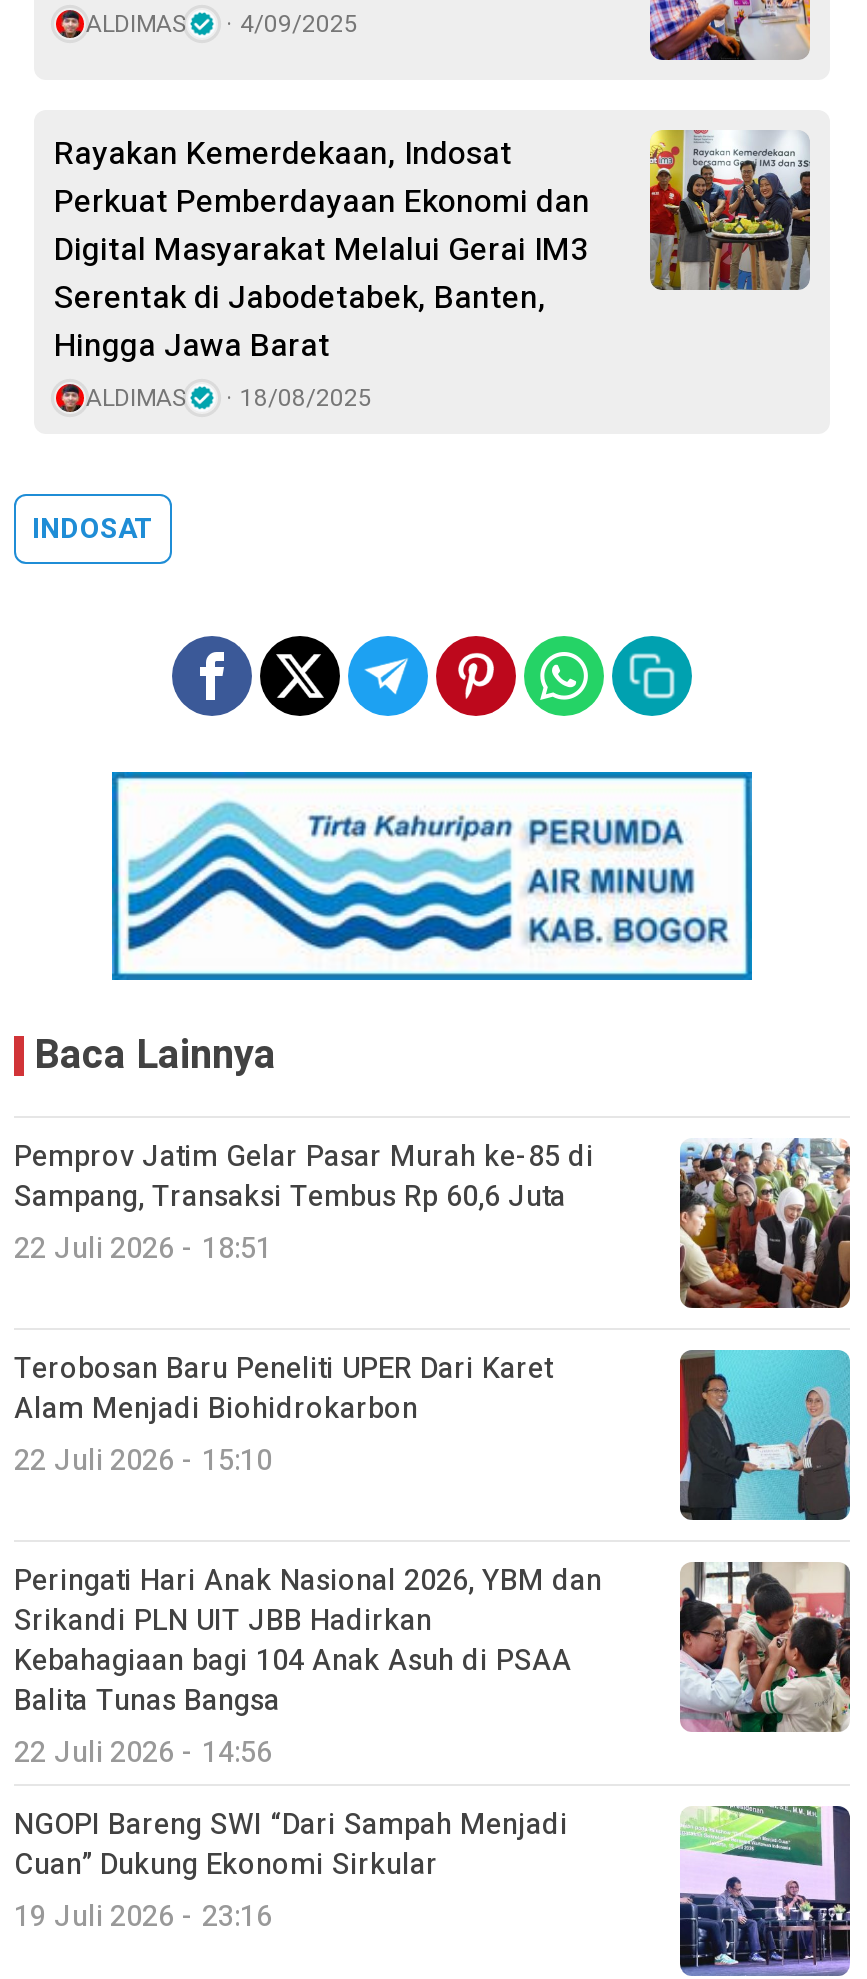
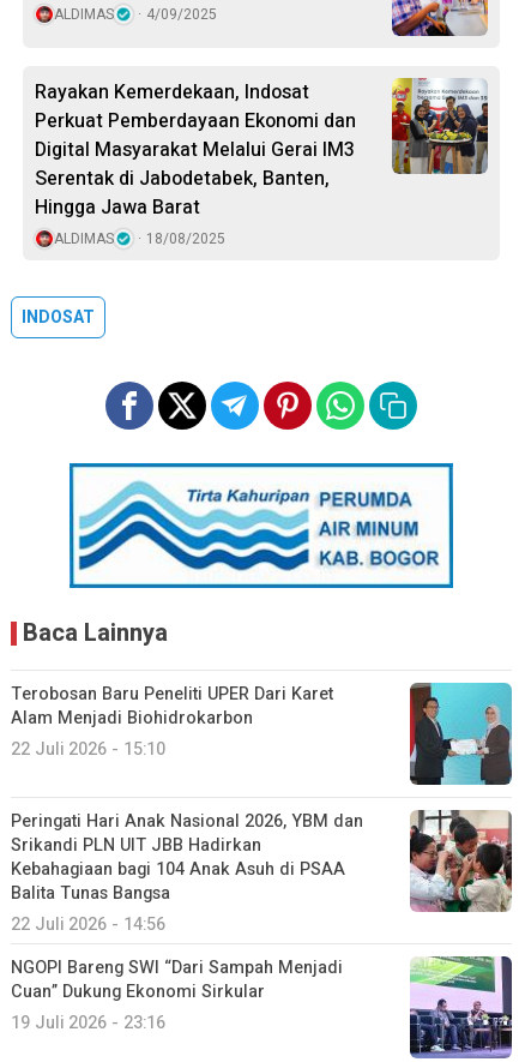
[14,1137,594,1271] Pemprov Jatim Gelar Pasar Murah ke-85 di | Sampang, Transaksi Tembus Rp 60,6 Juta | 22 Juli 2026 - 18:51 -> none
[678,1138,852,1310] [image] -> none

